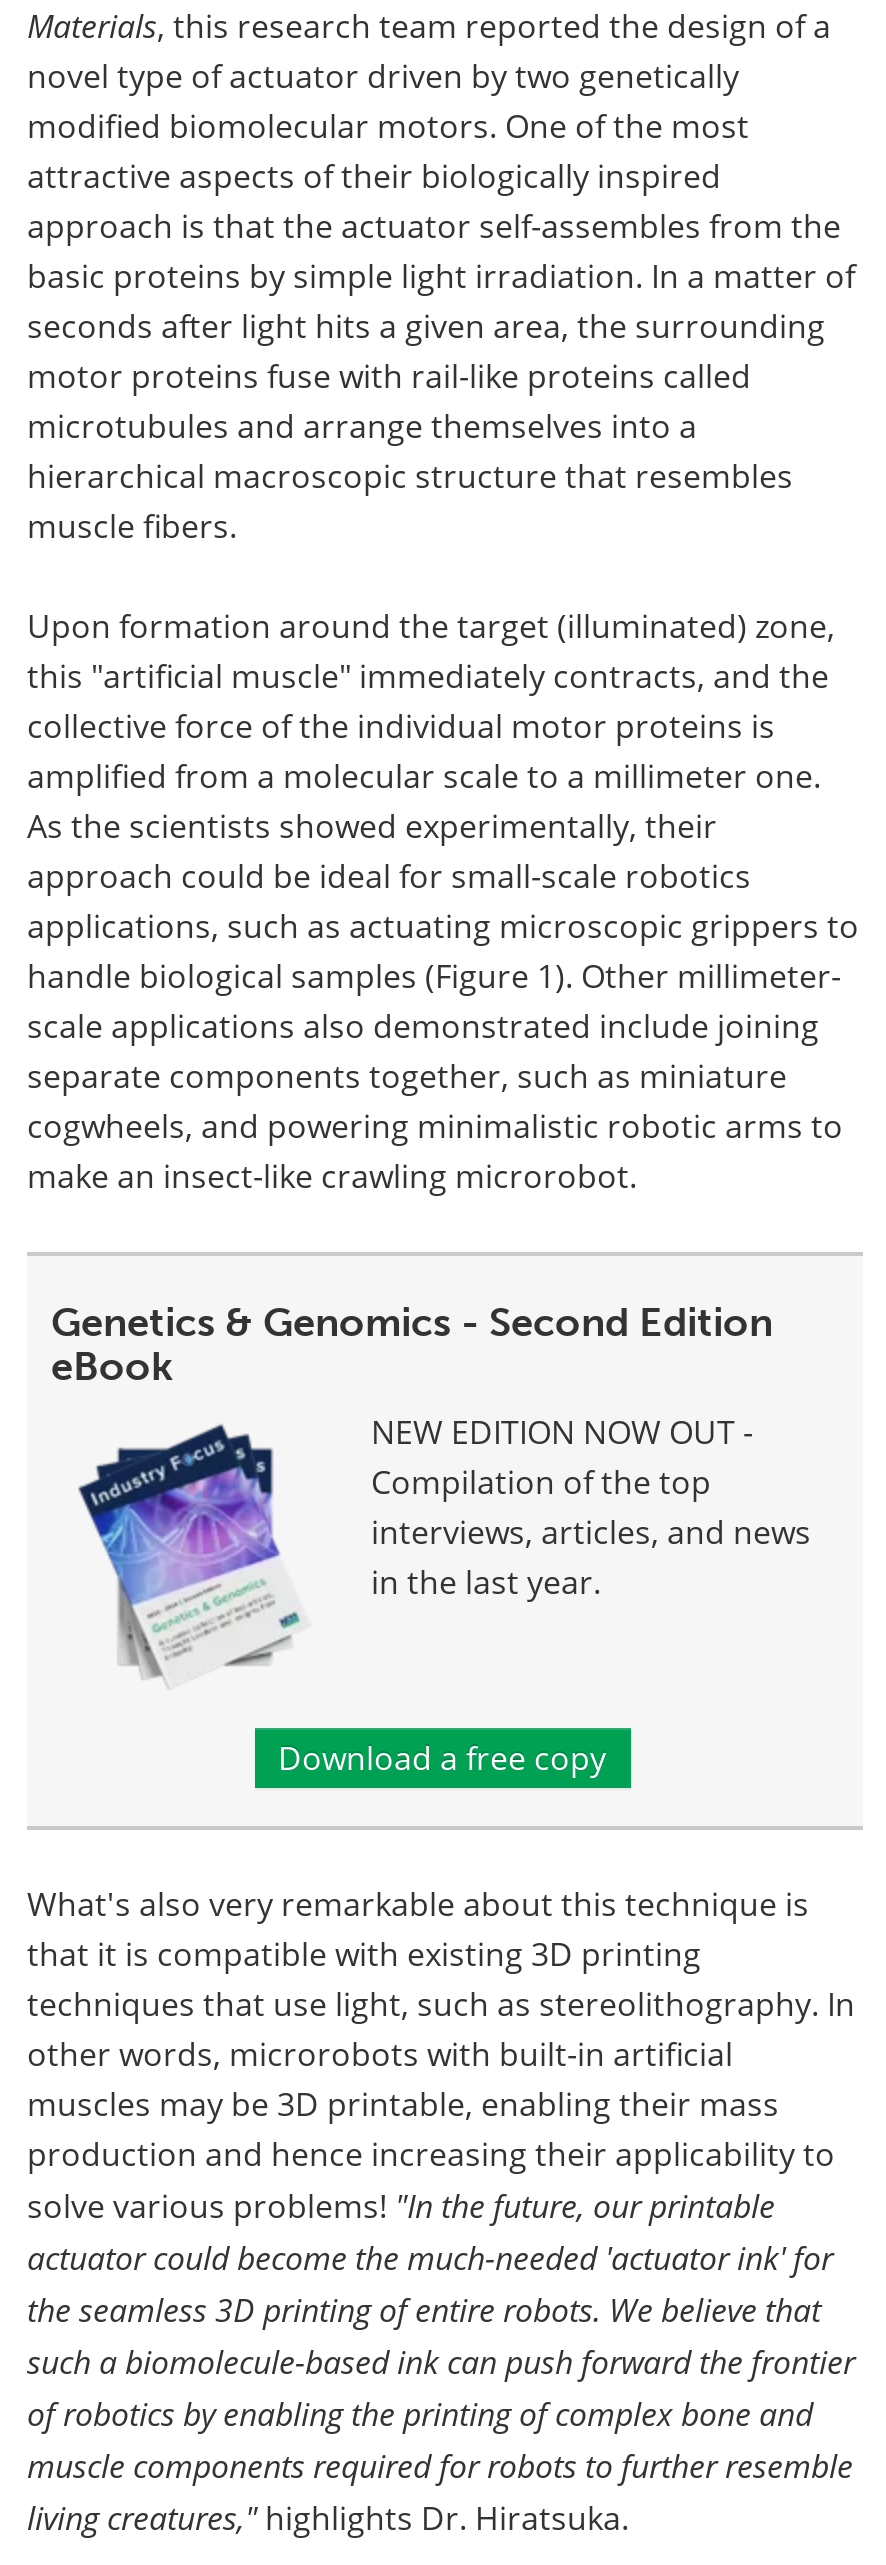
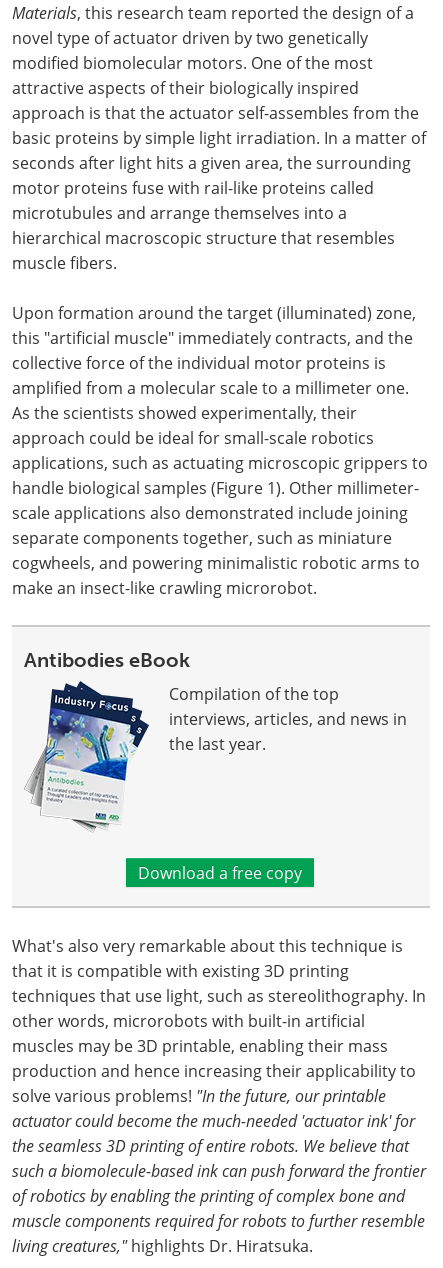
[51,1298,773,1454] Genetics & Genomics - Second Edition | eBook | NEW EDITION NOW OUT - -> [24,648,190,672] Antibodies eBook
[77,1454,303,1674] [image] -> [24,693,150,830] [image]
moved [371,1460,711,1504] -> [169,683,339,704]: Compilation of the top

